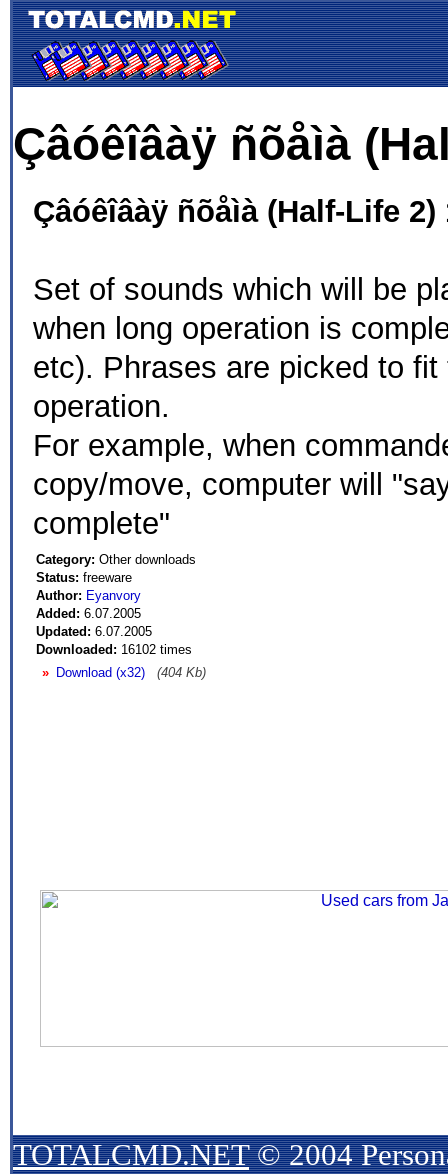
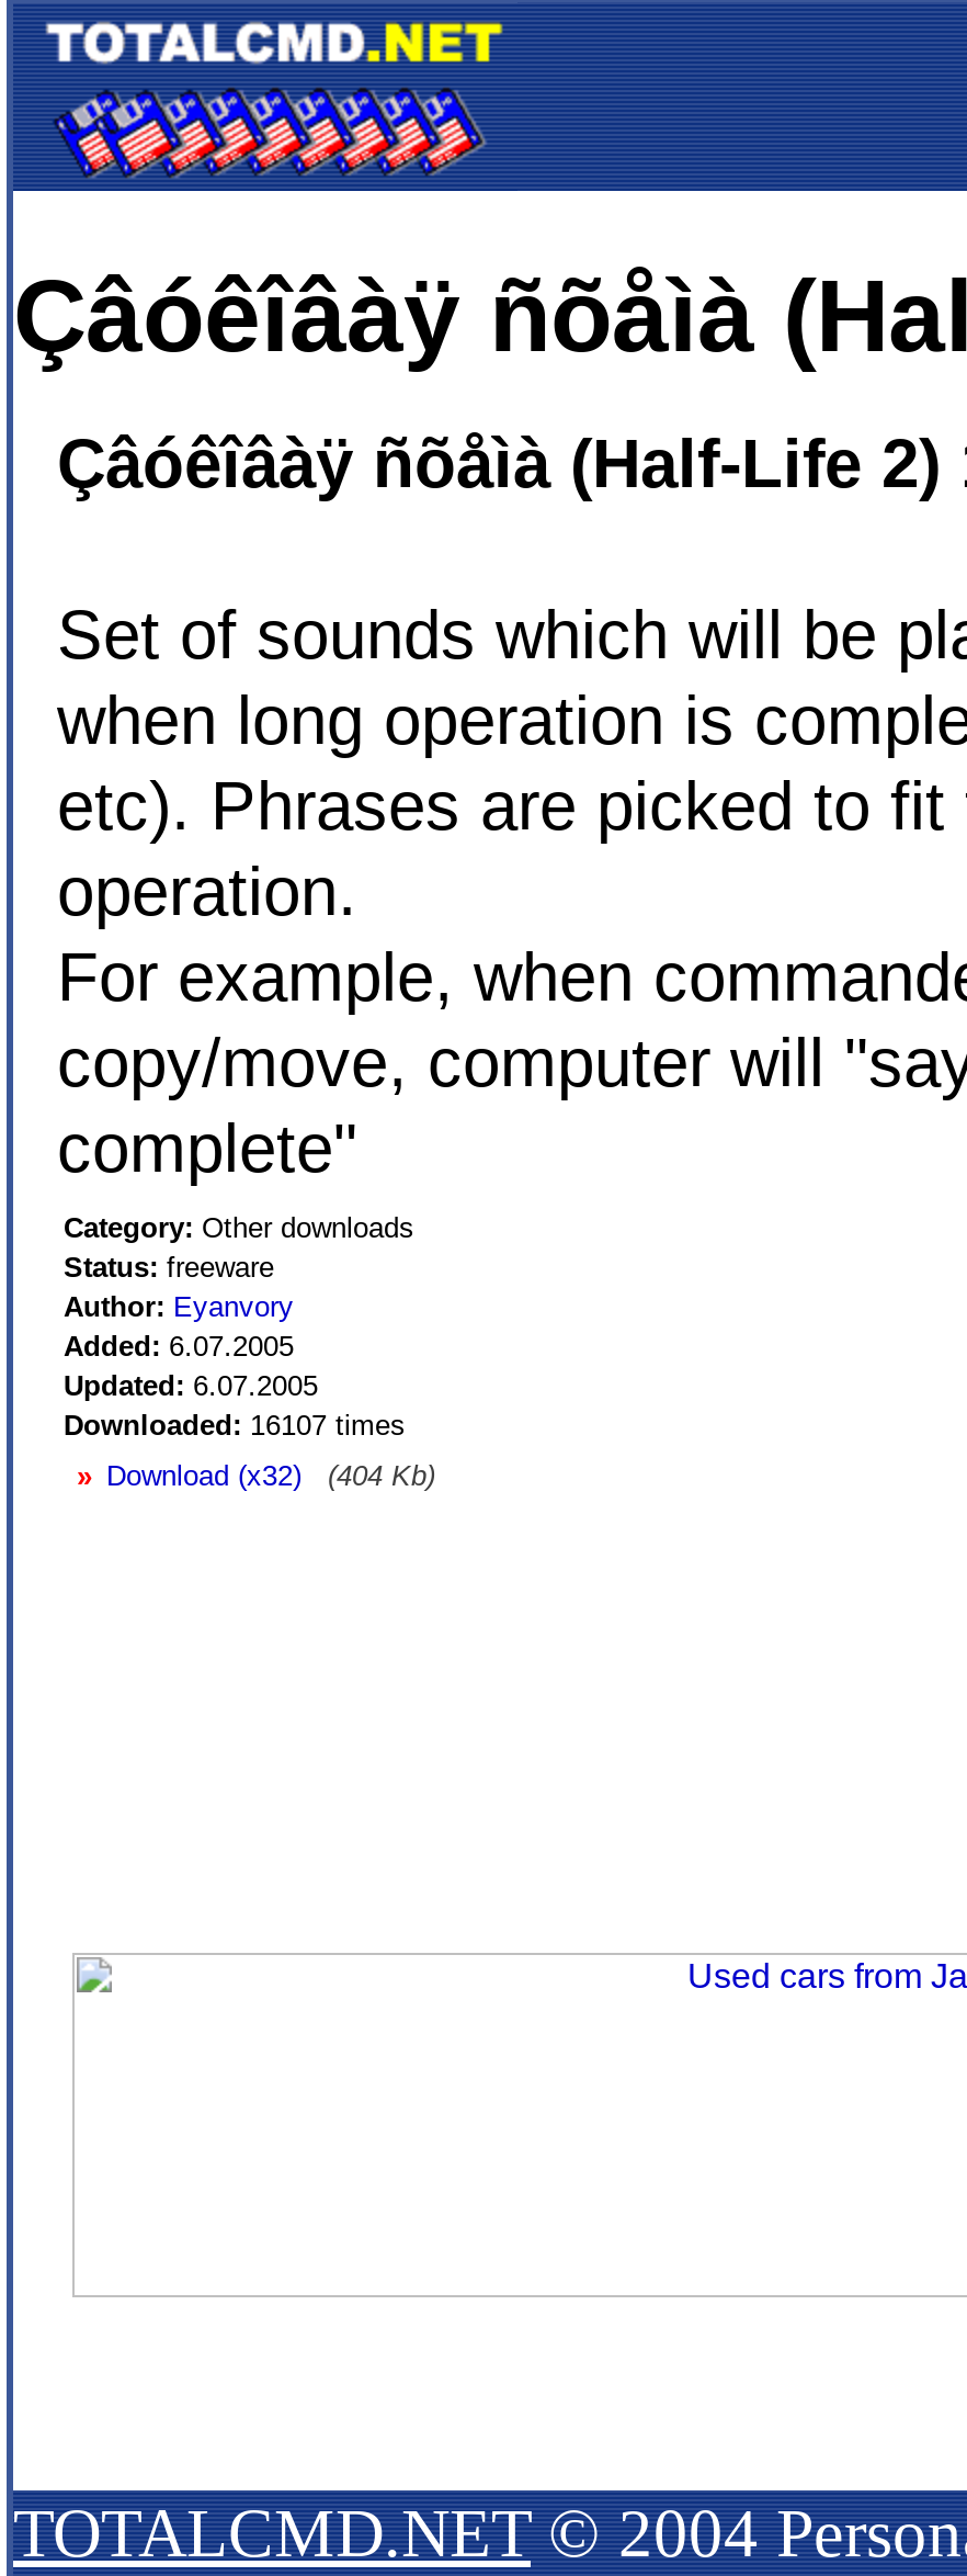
[36,642,192,657] Downloaded: 16102 times -> [64,1410,406,1442] Downloaded: 16107 times

